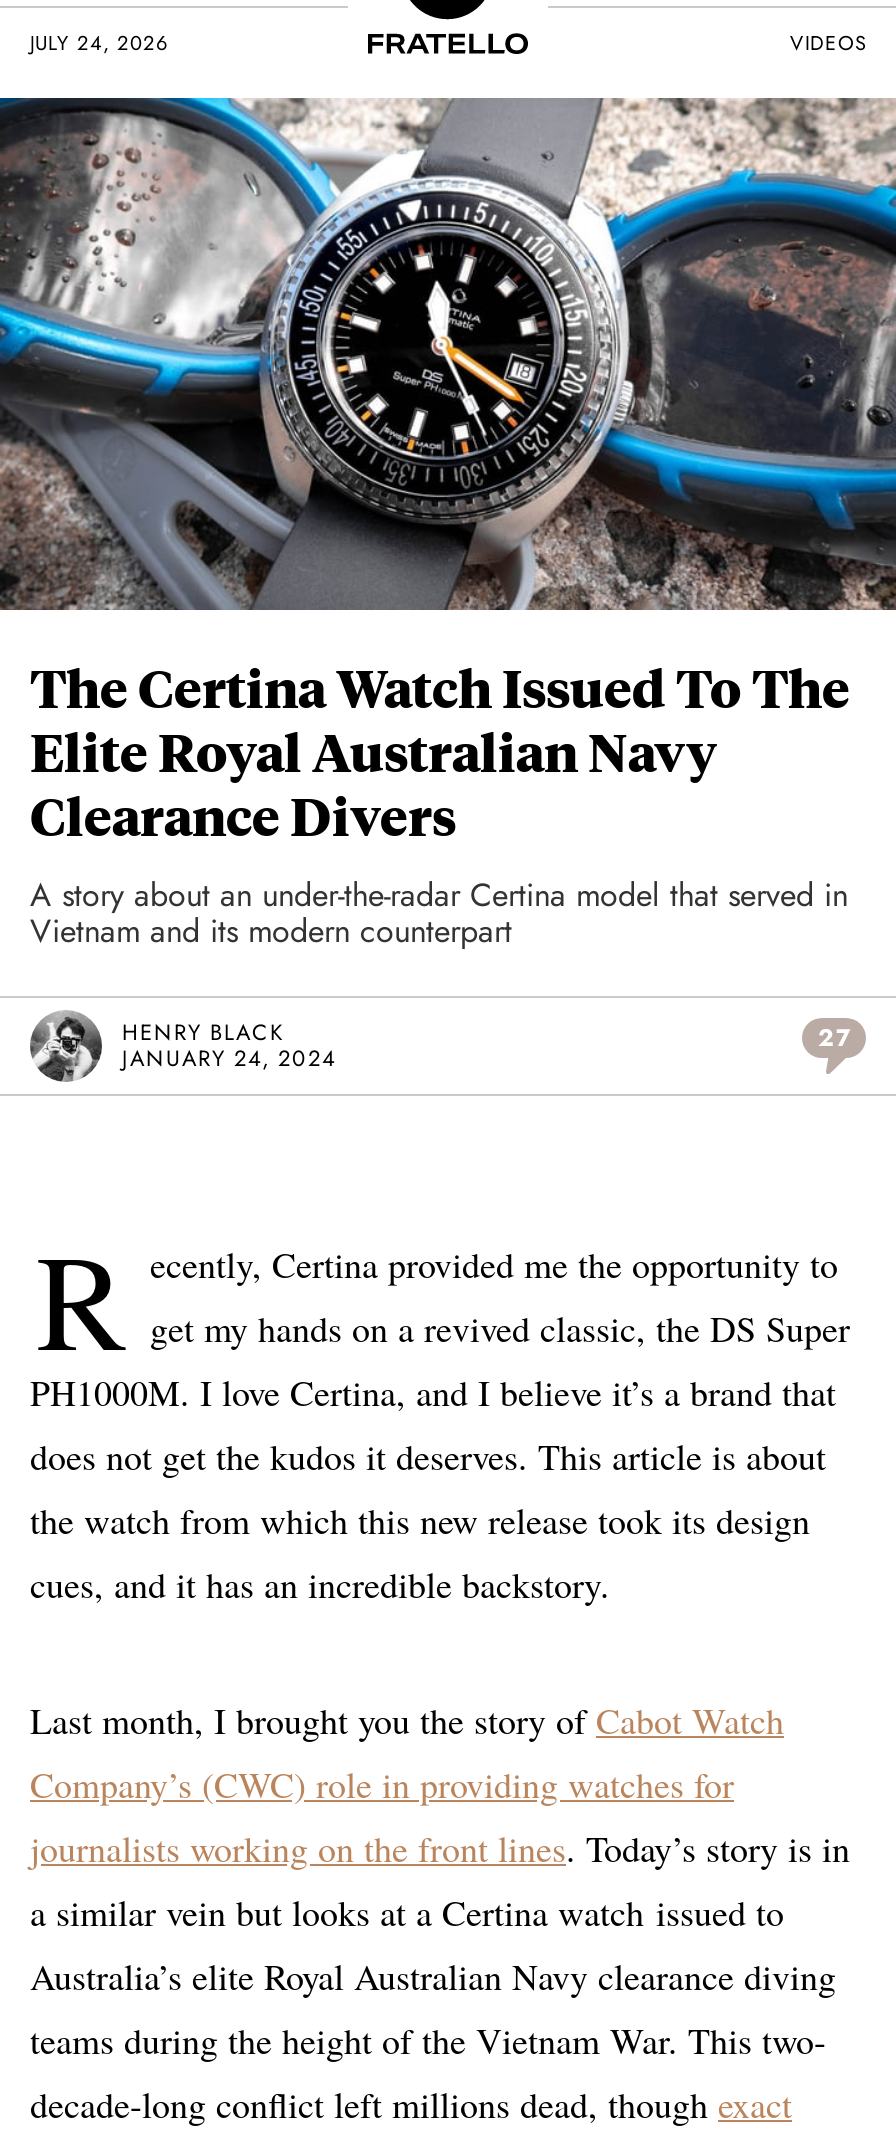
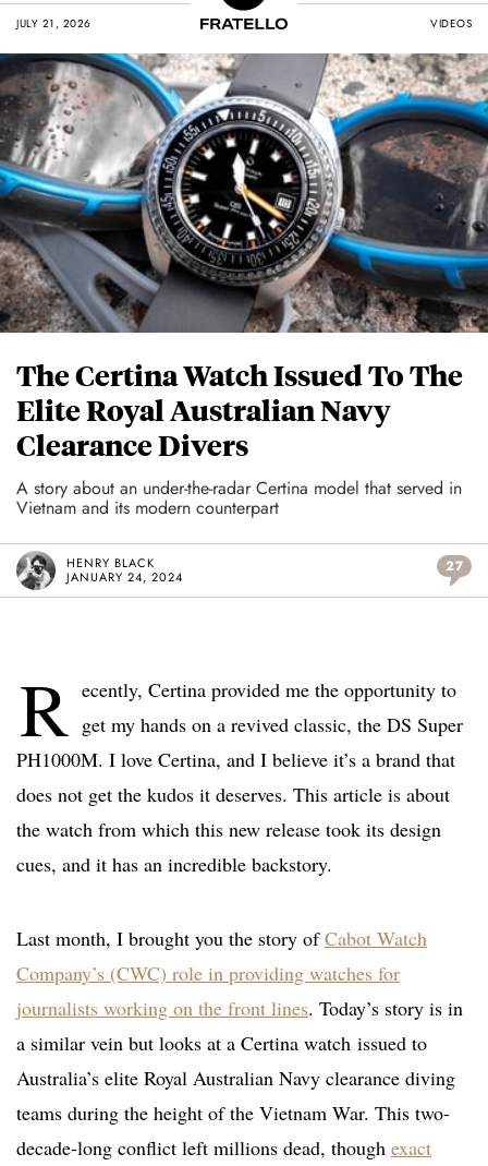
[30,28,169,58] JULY 24, 2026 -> [16,15,91,32] JULY 21, 2026

